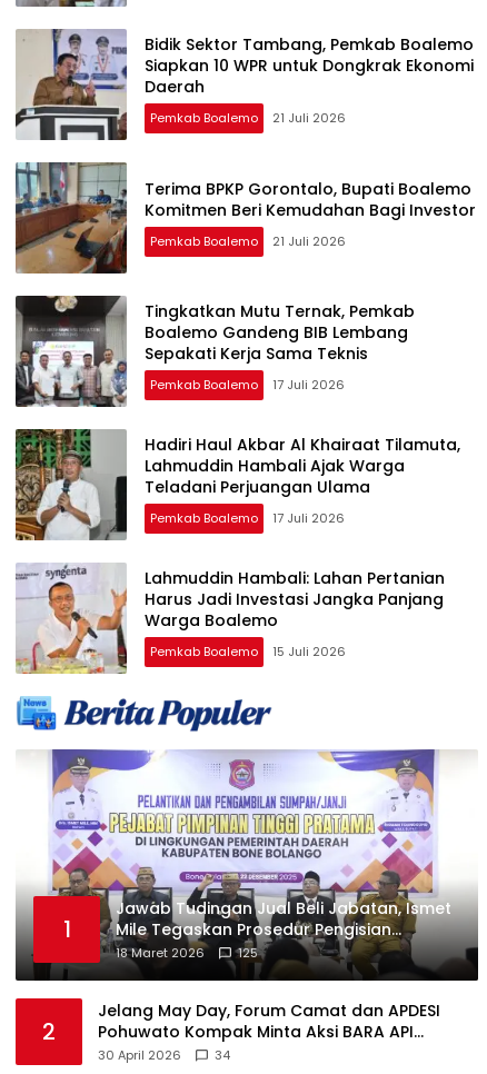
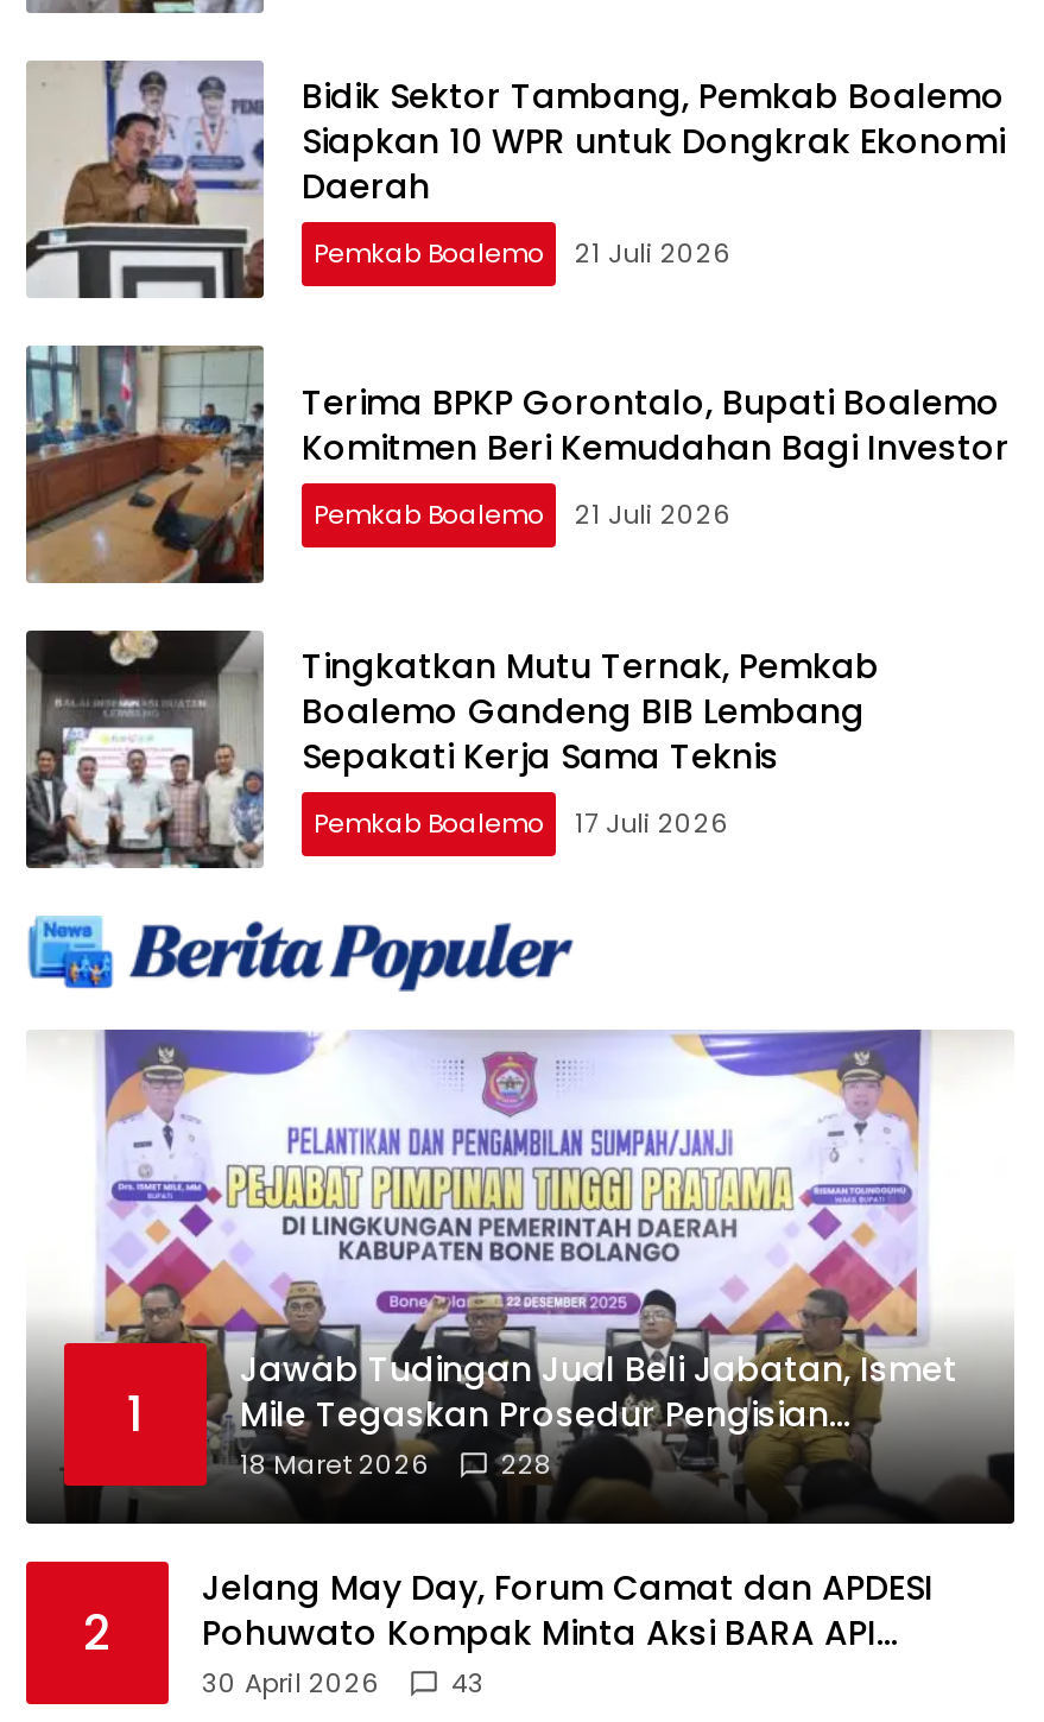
[14,428,460,661] [image] | Hadiri Haul Akbar Al Khairaat Tilamuta, | Lahmuddin Hambali Ajak Warga | Teladani Perjuangan Ulama | Pemkab Boalemo | 17 Juli 2026 | Lahmuddin Hambali: Lahan Pertanian | Harus Jadi Investasi Jangka Panjang | Warga Boalemo | Pemkab Boalemo | 15 Juli 2026 -> none
[16,561,128,675] [image] -> none
[238,944,258,961] 125 -> [501,1446,551,1484] 228
[215,1046,230,1064] 34 -> [451,1665,485,1703] 43

